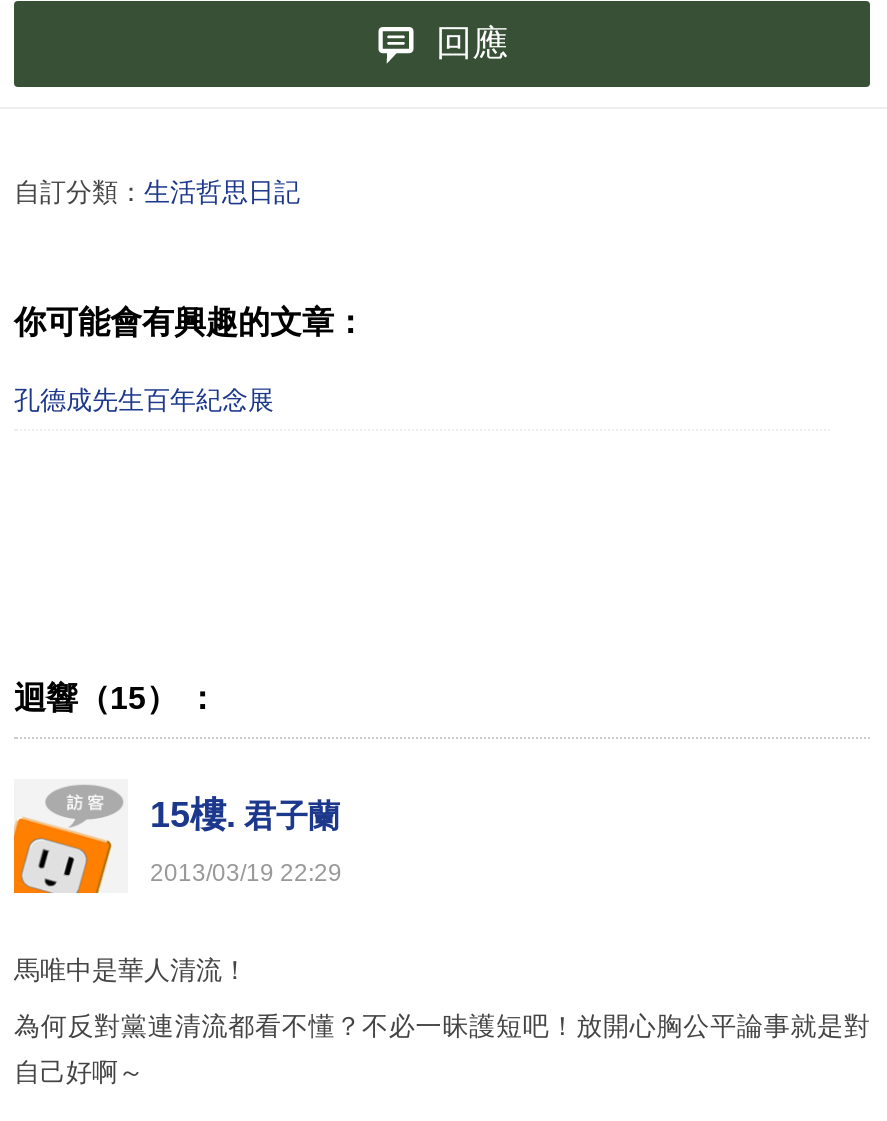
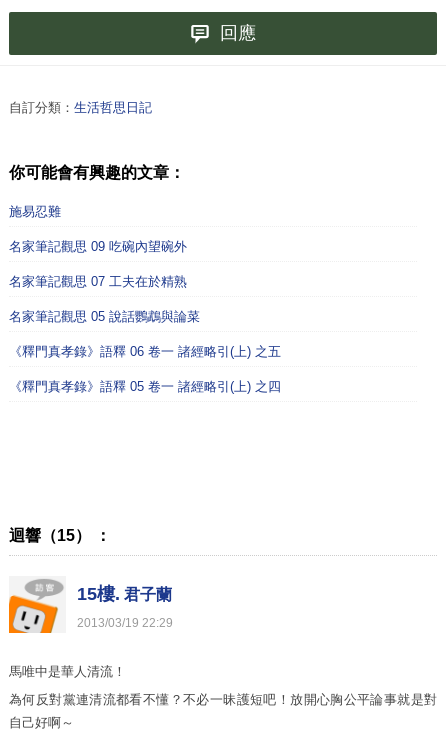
[14,385,274,415] 孔德成先生百年紀念展 -> [9,204,281,394] 施易忍難 | 名家筆記觀思 09 吃碗內望碗外 | 名家筆記觀思 07 工夫在於精熟 | 名家筆記觀思 05 說話鸚鵡與論菜 | 《釋門真孝錄》語釋 06 卷一 諸經略引(上) 之五 | 《釋門真孝錄》語釋 05 卷一 諸經略引(上) 之四

